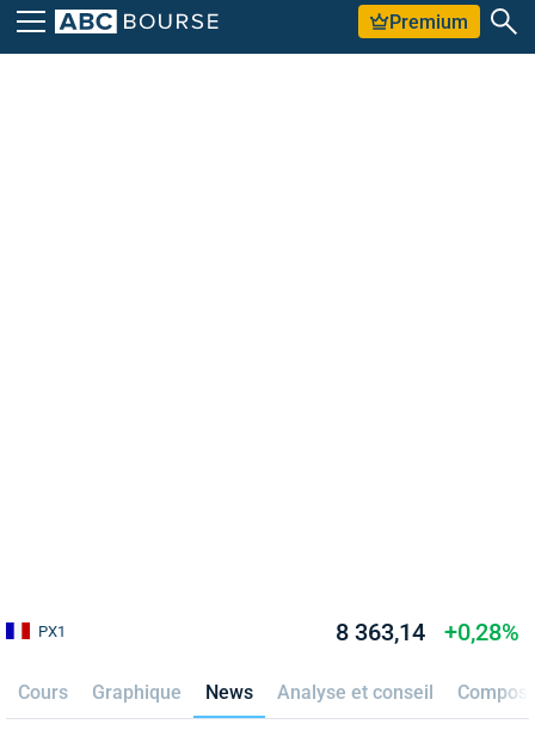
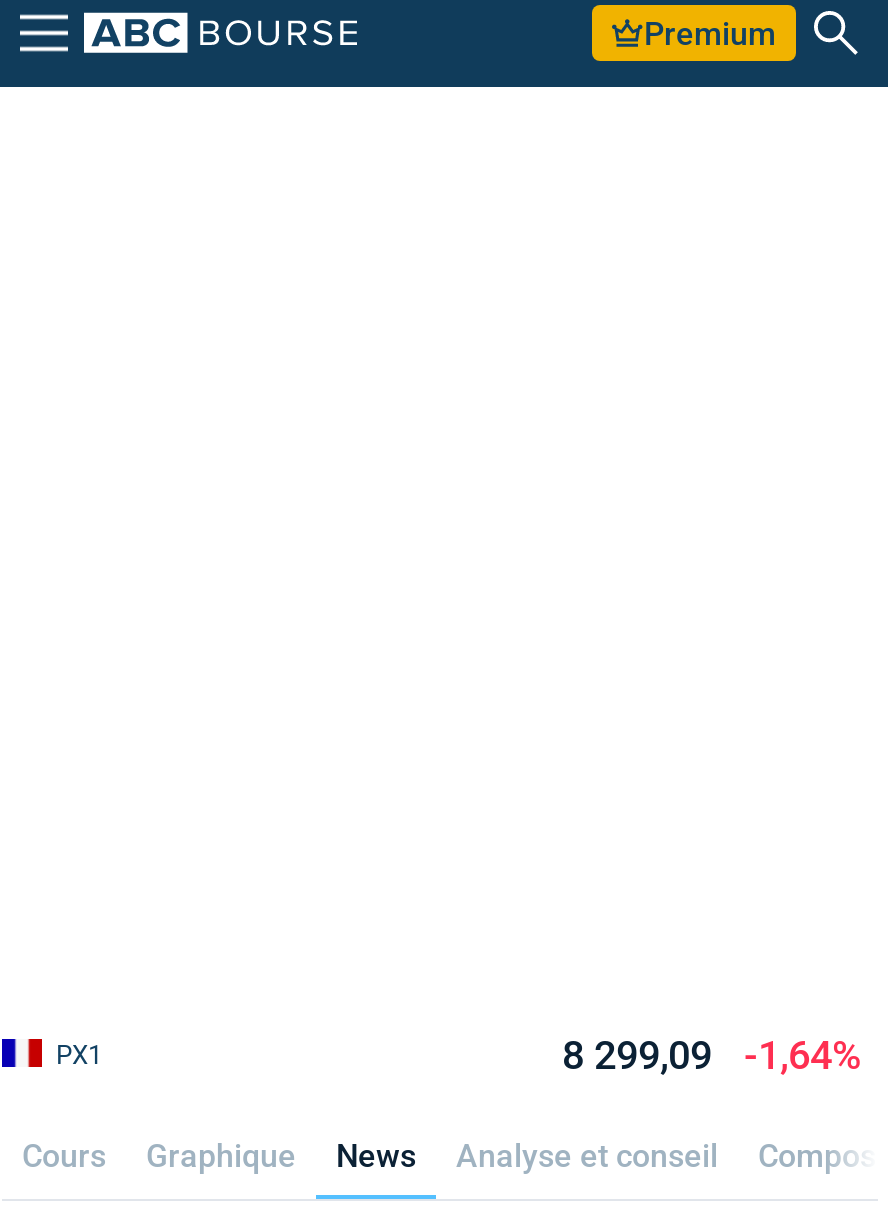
[336,618,425,646] 8 363,14 -> [562,1031,712,1079] 8 299,09
[444,618,519,646] +0,28% -> [744,1031,862,1079] -1,64%

